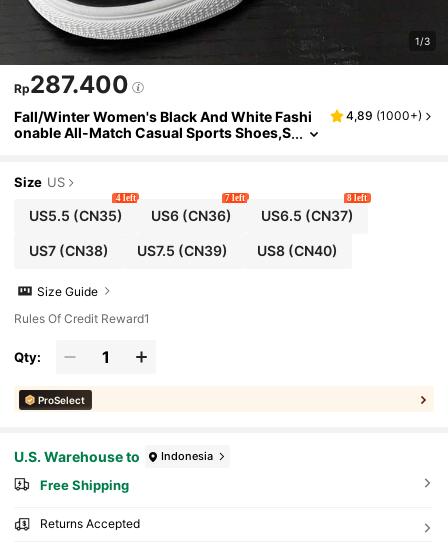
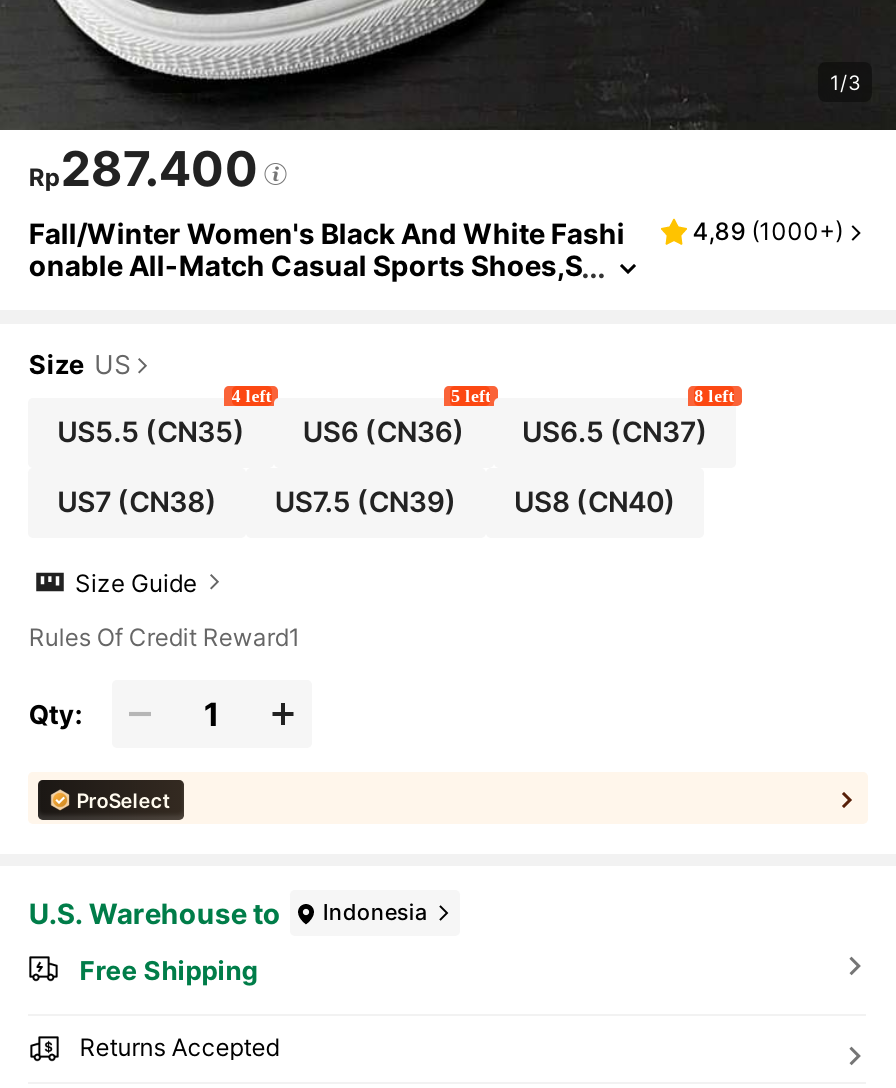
[225,193,245,203] 7 left -> [451,385,491,405] 5 left

